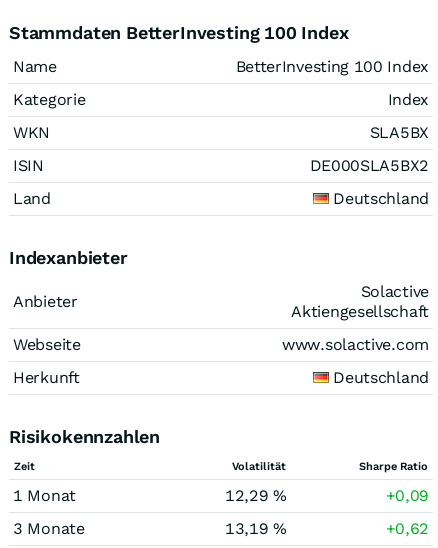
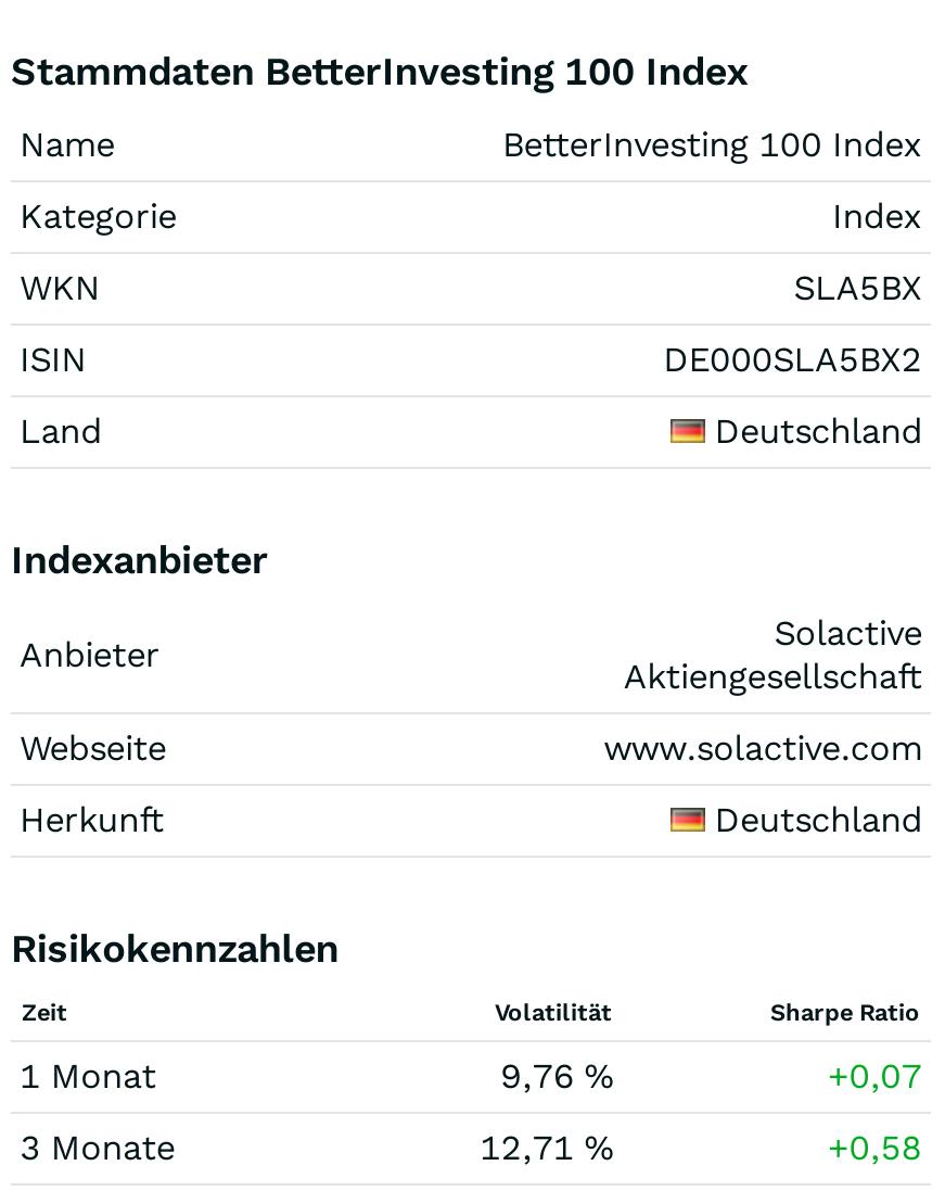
[225,486,287,505] 12,29 % -> [501,1055,614,1097] 9,76 %
[385,486,429,505] +0,09 -> [828,1055,922,1097] +0,07
[225,519,287,538] 13,19 % -> [480,1127,614,1168] 12,71 %
[385,519,429,538] +0,62 -> [828,1127,922,1168] +0,58

